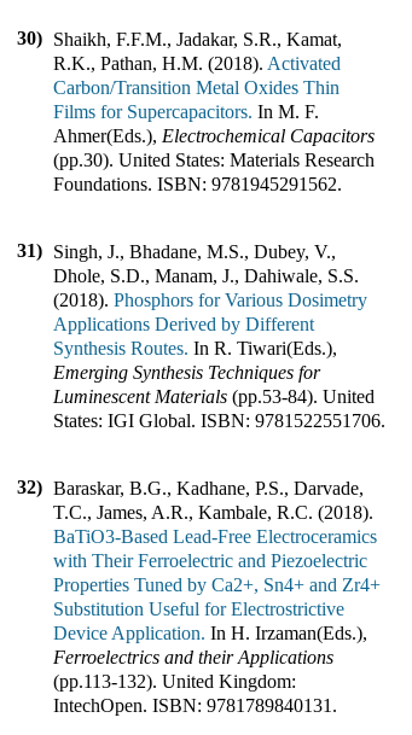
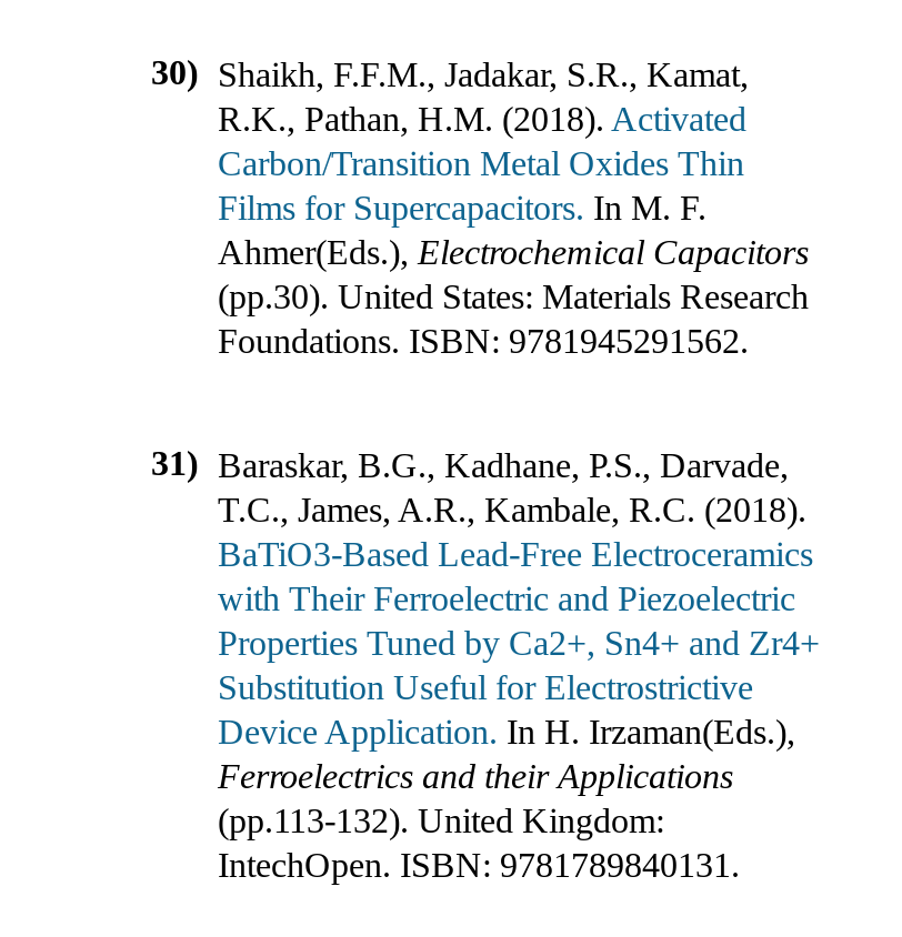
[17,240,385,498] 31) Singh, J., Bhadane, M.S., Dubey, V., | Dhole, S.D., Manam, J., Dahiwale, S.S. | (2018). Phosphors for Various Dosimetry | Applications Derived by Different | Synthesis Routes. In R. Tiwari(Eds.), | Emerging Synthesis Techniques for | Luminescent Materials (pp.53-84). United | States: IGI Global. ISBN: 9781522551706. | 32) Baraskar, B.G., Kadhane, P.S., Darvade, -> [151,444,789,484] 31) Baraskar, B.G., Kadhane, P.S., Darvade,

